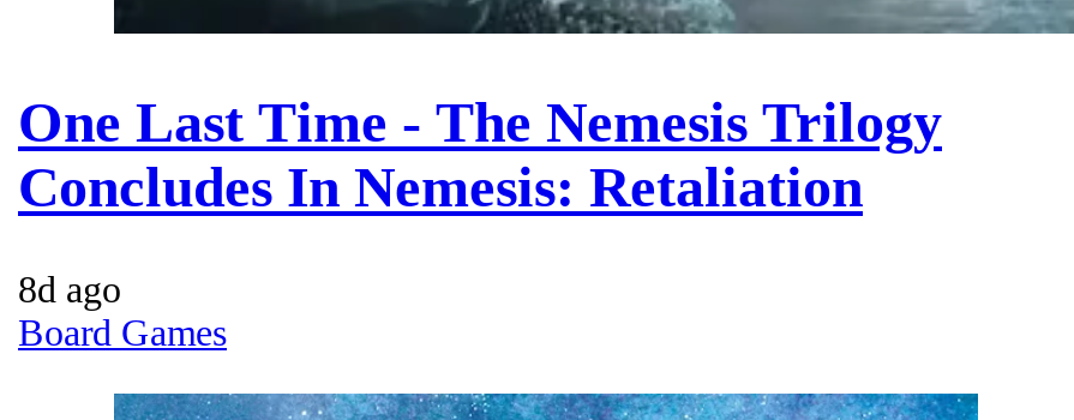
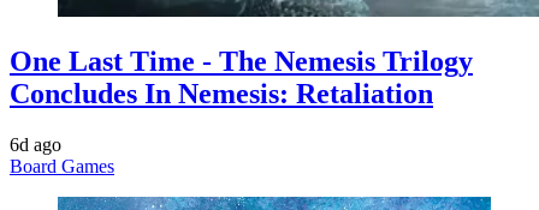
[18,269,121,310] 8d ago -> [10,135,61,155] 6d ago

